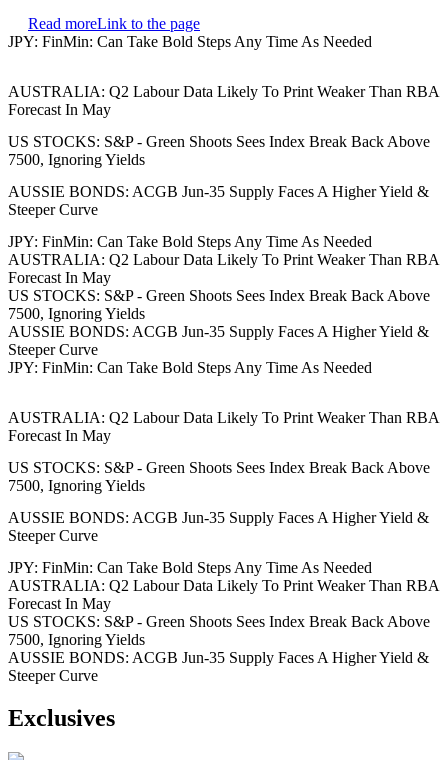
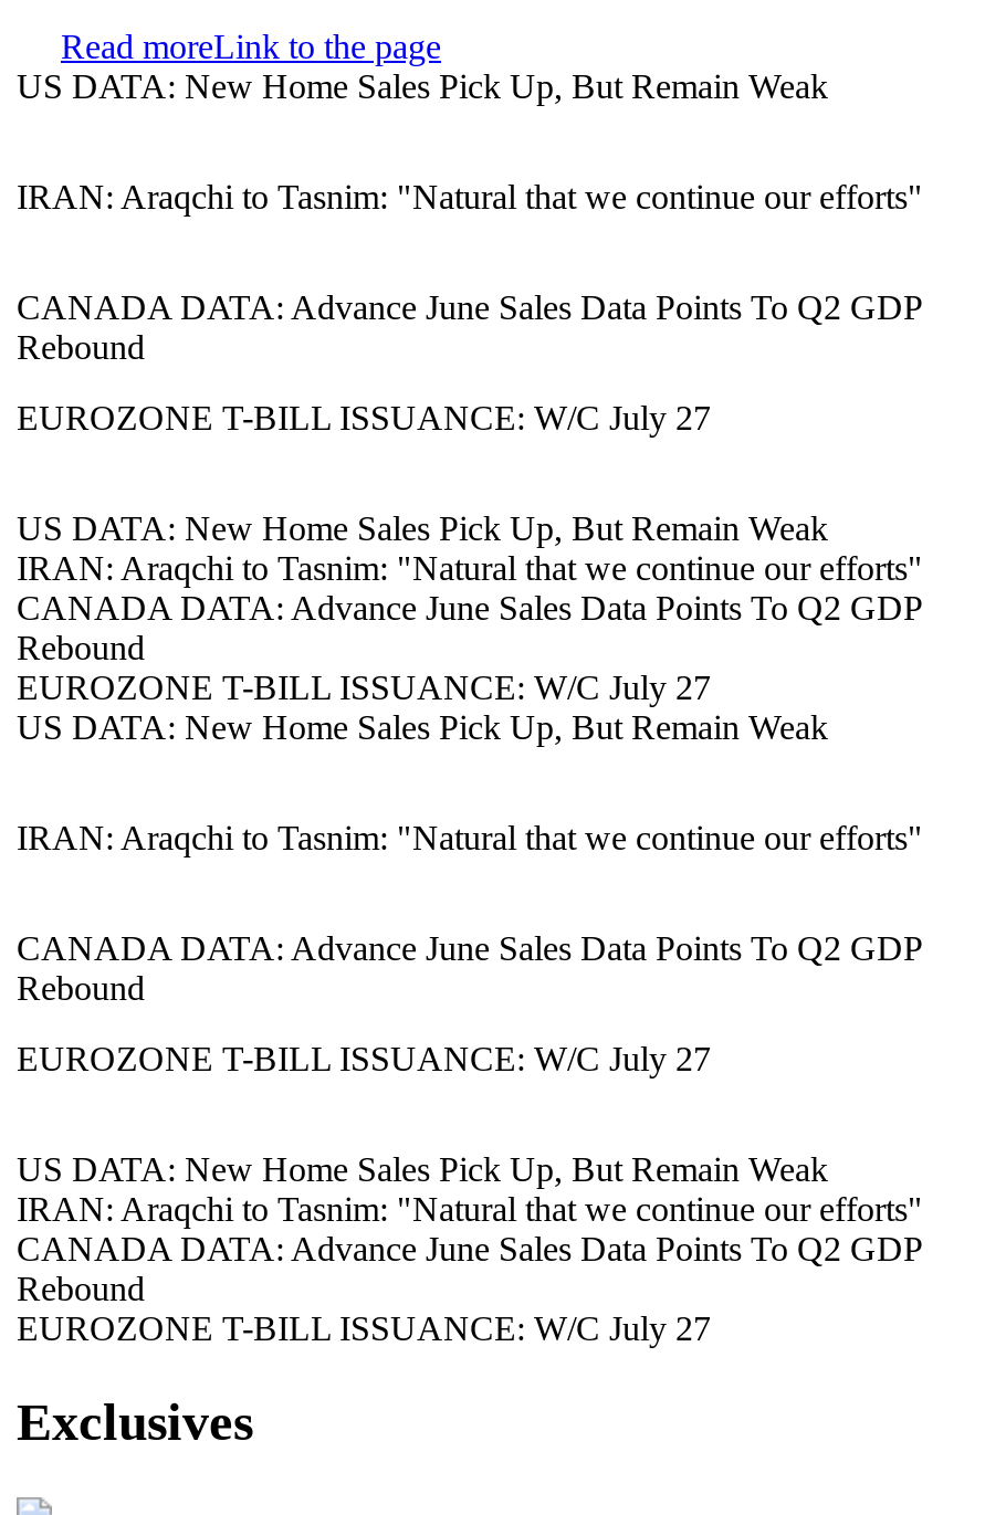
[8,33,372,50] JPY: FinMin: Can Take Bold Steps Any Time As Needed -> [17,68,828,105] US DATA: New Home Sales Pick Up, But Remain Weak
[8,83,439,118] AUSTRALIA: Q2 Labour Data Likely To Print Weaker Than RBA | Forecast In May -> [17,178,923,216] IRAN: Araqchi to Tasnim: "Natural that we continue our efforts"
[8,133,430,168] US STOCKS: S&P - Green Shoots Sees Index Break Back Above | 7500, Ignoring Yields -> [17,289,921,366] CANADA DATA: Advance June Sales Data Points To Q2 GDP | Rebound
[8,183,429,218] AUSSIE BONDS: ACGB Jun-35 Supply Faces A Higher Yield & | Steeper Curve -> [17,399,711,437] EUROZONE T-BILL ISSUANCE: W/C July 27
[8,233,439,376] JPY: FinMin: Can Take Bold Steps Any Time As Needed | AUSTRALIA: Q2 Labour Data Likely To Print Weaker Than RBA | Forecast In May | US STOCKS: S&P - Green Shoots Sees Index Break Back Above | 7500, Ignoring Yields | AUSSIE BONDS: ACGB Jun-35 Supply Faces A Higher Yield & | Steeper Curve | JPY: FinMin: Can Take Bold Steps Any Time As Needed -> [17,510,923,746] US DATA: New Home Sales Pick Up, But Remain Weak | IRAN: Araqchi to Tasnim: "Natural that we continue our efforts" | CANADA DATA: Advance June Sales Data Points To Q2 GDP | Rebound | EUROZONE T-BILL ISSUANCE: W/C July 27 | US DATA: New Home Sales Pick Up, But Remain Weak
[8,409,439,444] AUSTRALIA: Q2 Labour Data Likely To Print Weaker Than RBA | Forecast In May -> [17,819,923,857] IRAN: Araqchi to Tasnim: "Natural that we continue our efforts"
[8,459,430,494] US STOCKS: S&P - Green Shoots Sees Index Break Back Above | 7500, Ignoring Yields -> [17,930,921,1007] CANADA DATA: Advance June Sales Data Points To Q2 GDP | Rebound
[8,509,429,544] AUSSIE BONDS: ACGB Jun-35 Supply Faces A Higher Yield & | Steeper Curve -> [17,1040,711,1078] EUROZONE T-BILL ISSUANCE: W/C July 27
[8,559,439,684] JPY: FinMin: Can Take Bold Steps Any Time As Needed | AUSTRALIA: Q2 Labour Data Likely To Print Weaker Than RBA | Forecast In May | US STOCKS: S&P - Green Shoots Sees Index Break Back Above | 7500, Ignoring Yields | AUSSIE BONDS: ACGB Jun-35 Supply Faces A Higher Yield & | Steeper Curve -> [17,1151,923,1347] US DATA: New Home Sales Pick Up, But Remain Weak | IRAN: Araqchi to Tasnim: "Natural that we continue our efforts" | CANADA DATA: Advance June Sales Data Points To Q2 GDP | Rebound | EUROZONE T-BILL ISSUANCE: W/C July 27

